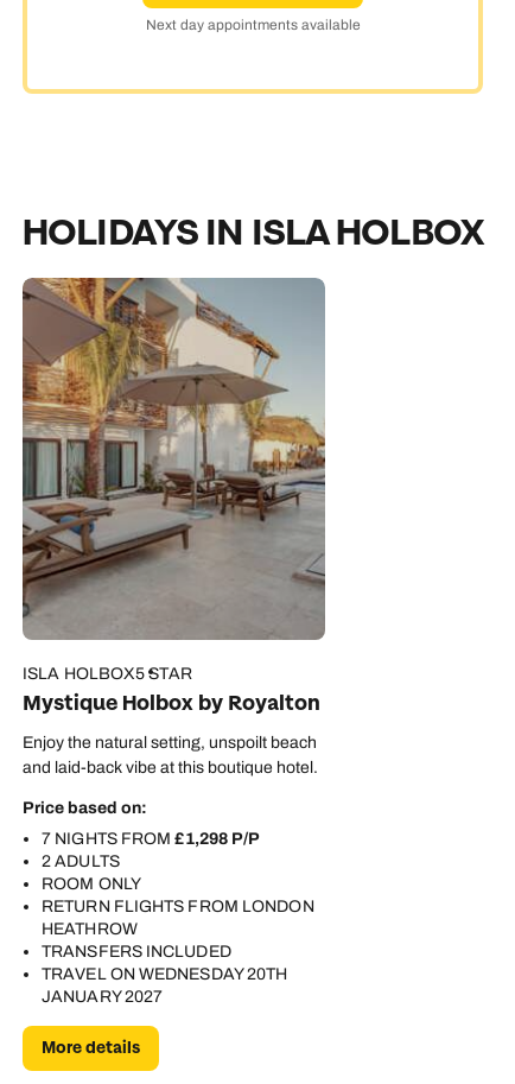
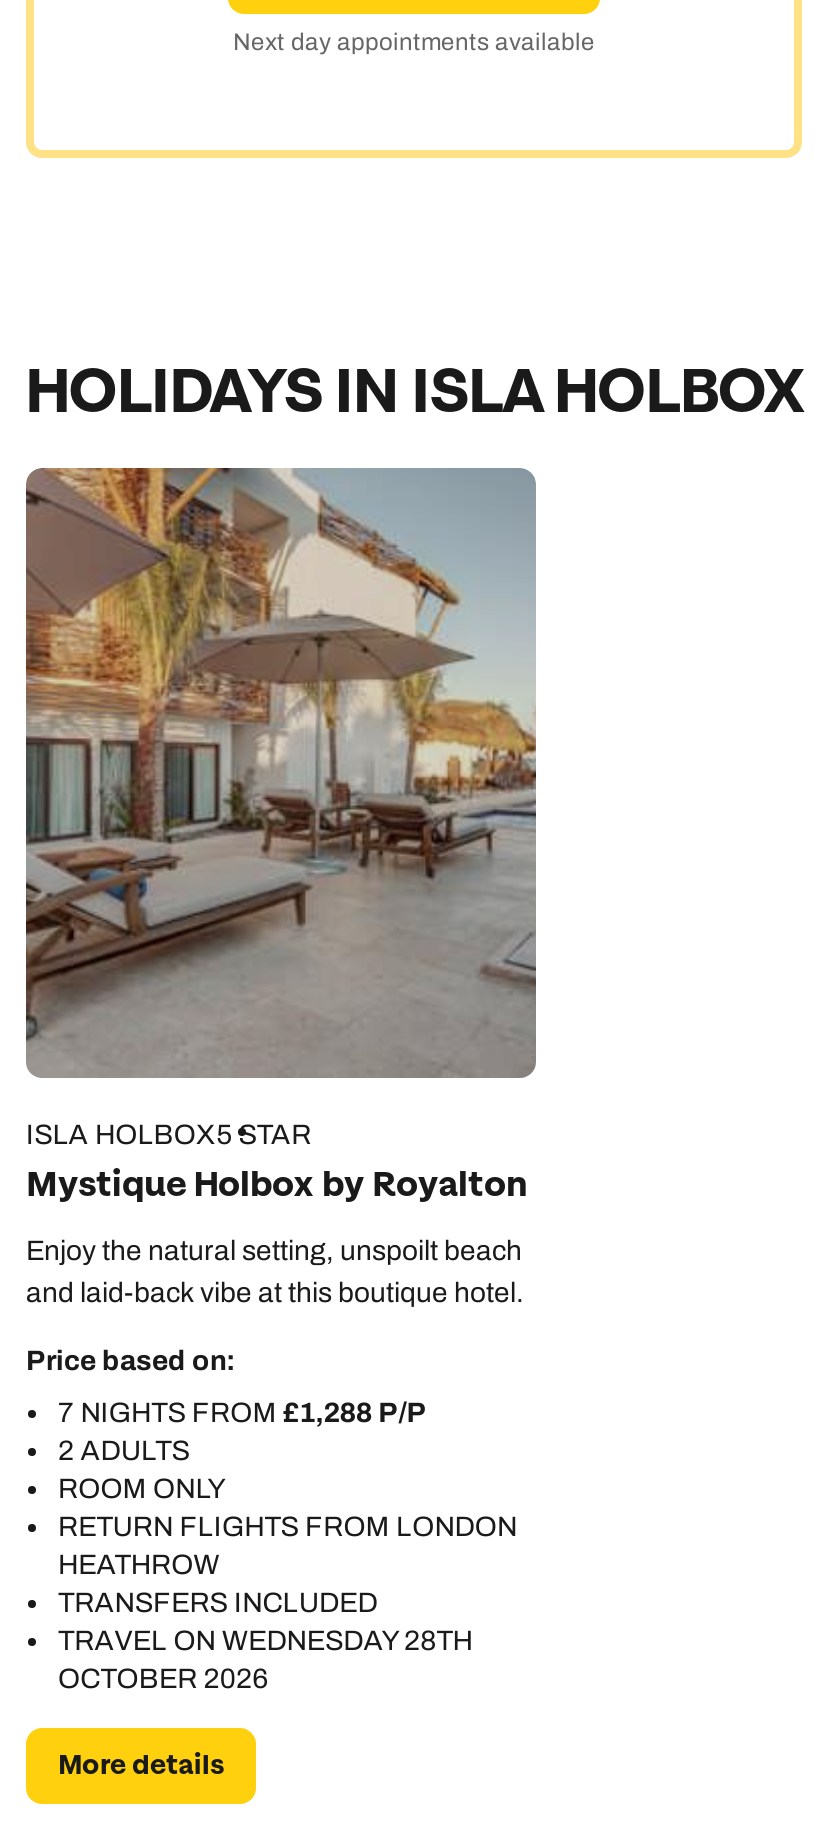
[42,830,260,848] 7 NIGHTS FROM £1,298 P/P -> [58,1398,427,1428] 7 NIGHTS FROM £1,288 P/P
[42,965,288,1006] TRAVEL ON WEDNESDAY 20TH | JANUARY 2027 -> [58,1626,473,1694] TRAVEL ON WEDNESDAY 28TH | OCTOBER 2026

